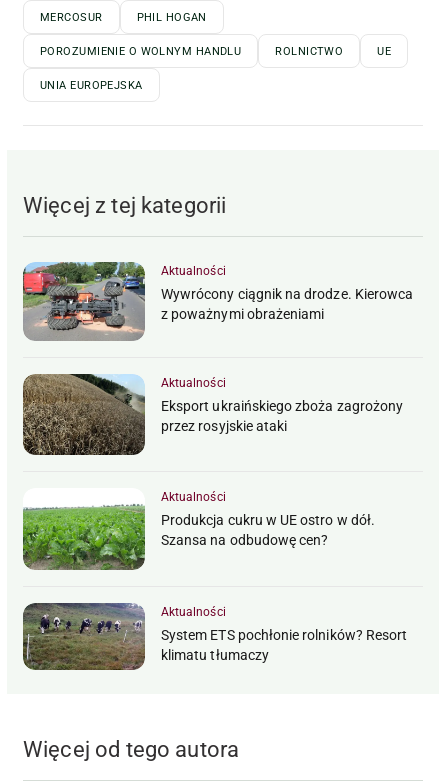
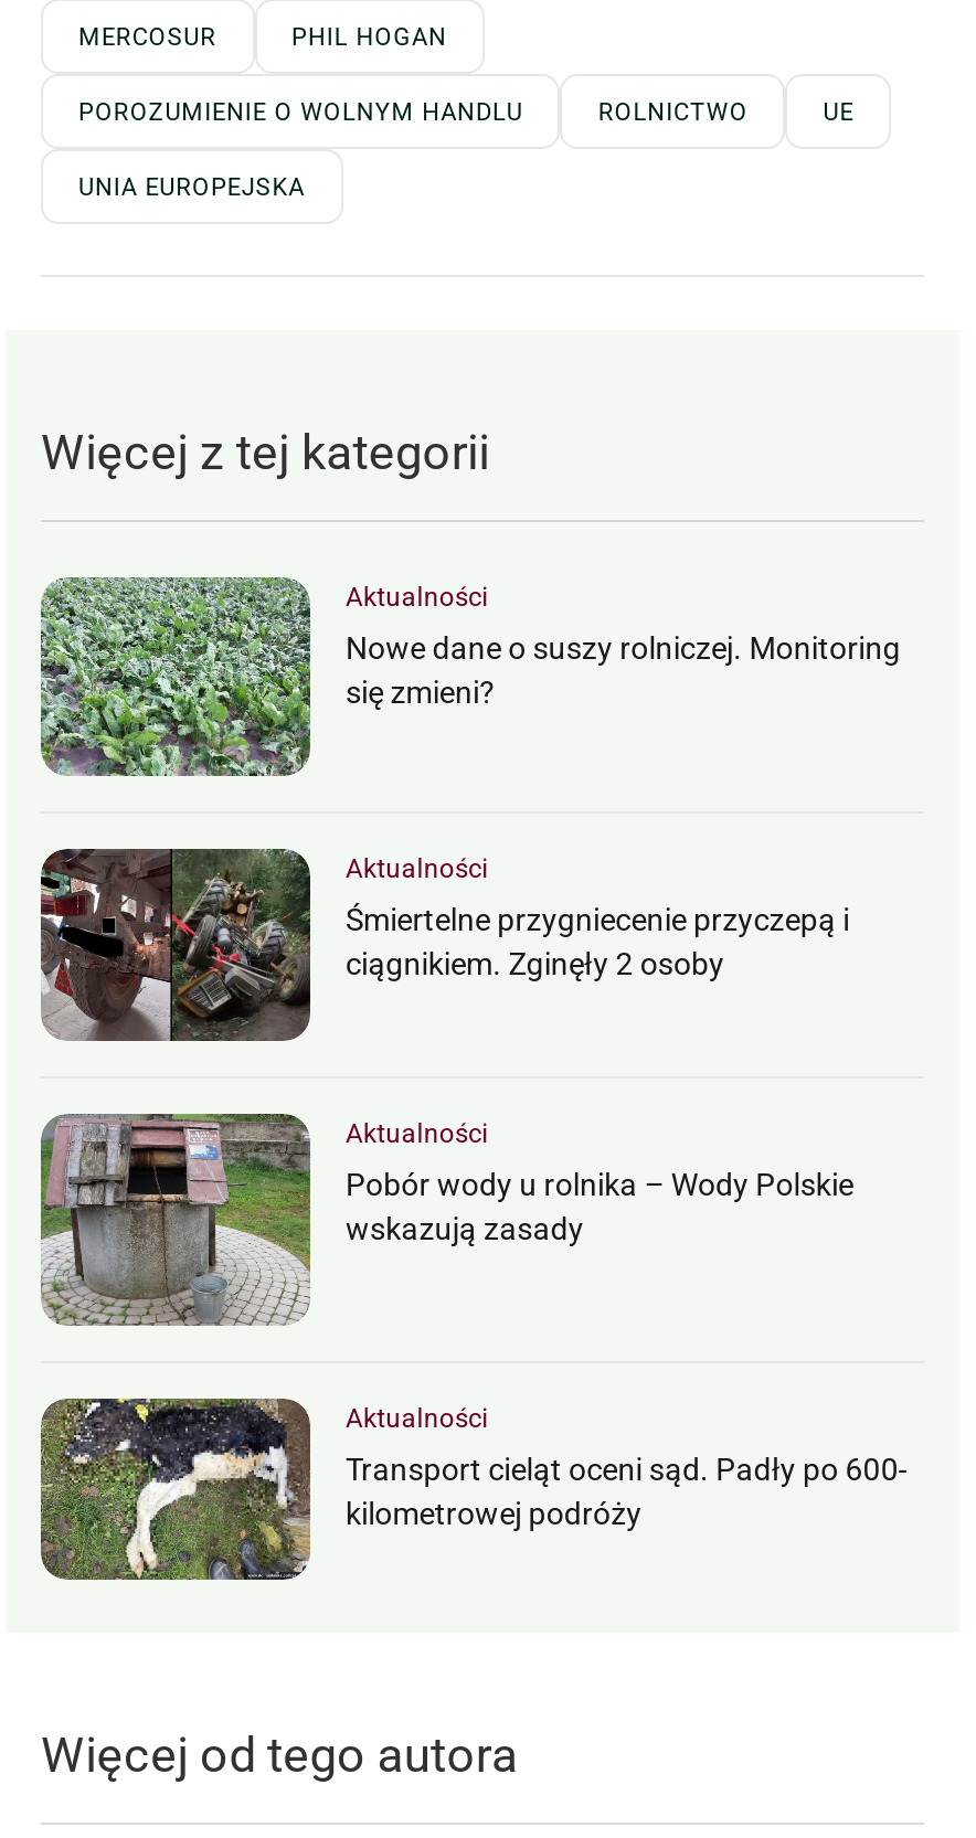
[23,261,413,341] [image] | Wywrócony ciągnik na drodze. Kierowca | z poważnymi obrażeniami -> [41,574,900,775] [image] | Nowe dane o suszy rolniczej. Monitoring | się zmieni?
[23,373,403,455] [image] | Eksport ukraińskiego zboża zagrożony | przez rosyjskie ataki -> [41,846,849,1040] [image] | Śmiertelne przygniecenie przyczepą i | ciągnikiem. Zginęły 2 osoby
[23,494,375,570] [image] | Produkcja cukru w UE ostro w dół. | Szansa na odbudowę cen? -> [39,1111,854,1325] [image] | Pobór wody u rolnika – Wody Polskie | wskazują zasady
[24,602,407,671] [image] | System ETS pochłonie rolników? Resort | klimatu tłumaczy -> [41,1395,908,1581] [image] | Transport cieląt oceni sąd. Padły po 600- | kilometrowej podróży

